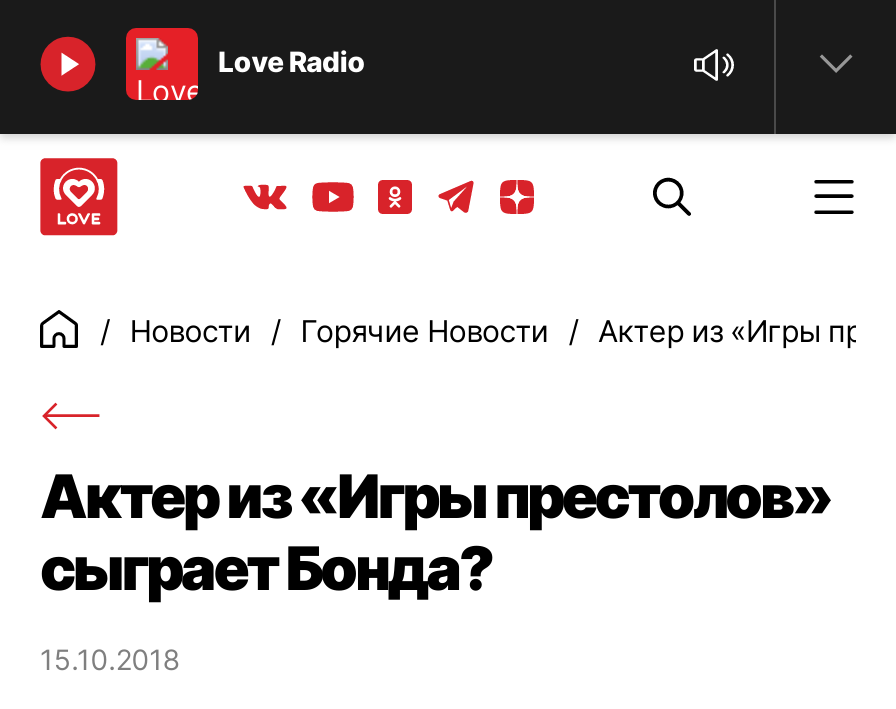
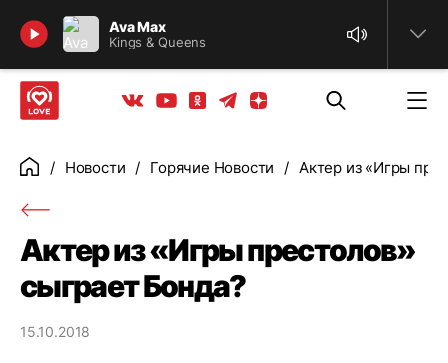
[124,26,365,102] [image] | Love Radio -> [62,15,206,53] [image] | Ava Max | Kings & Queens

